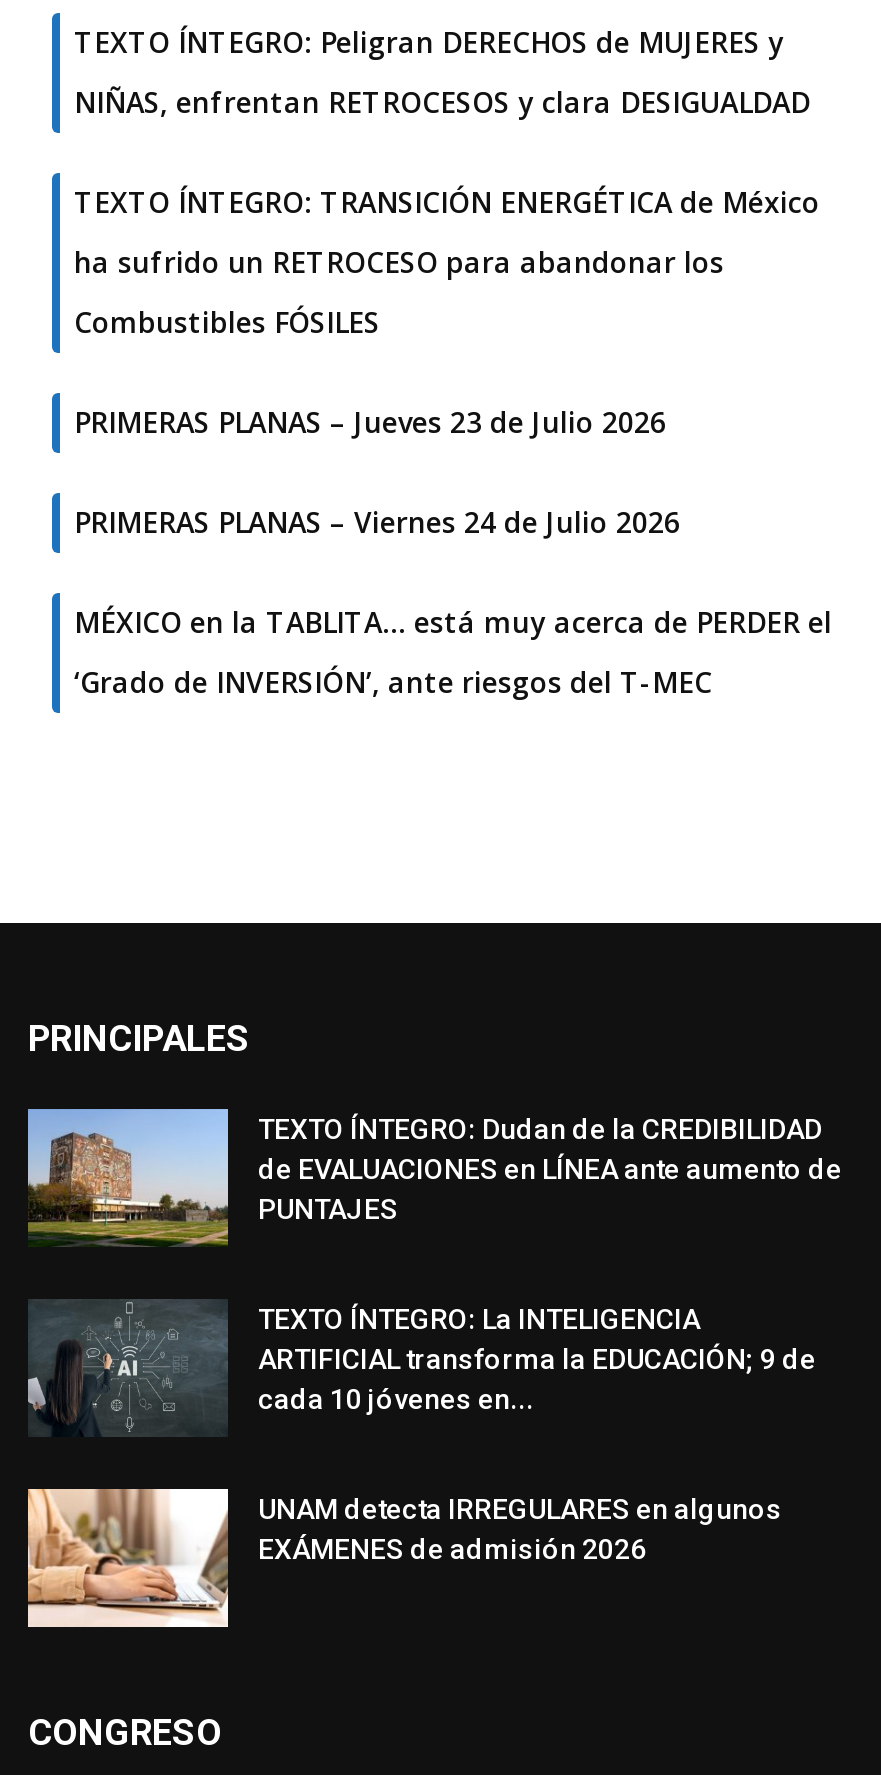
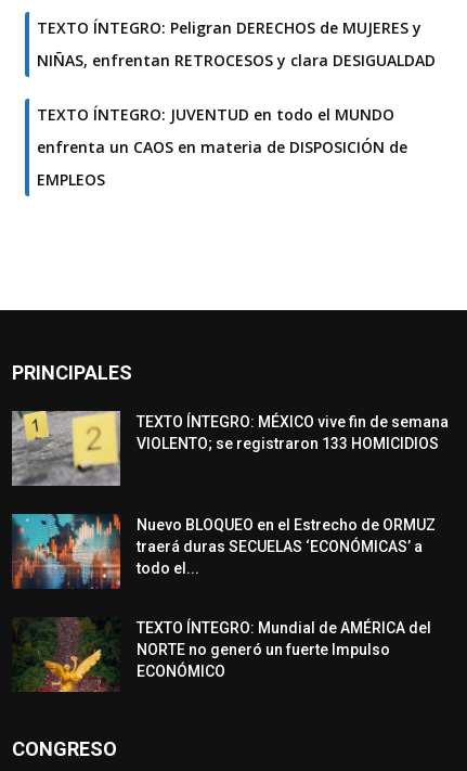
[74,183,832,701] TEXTO ÍNTEGRO: TRANSICIÓN ENERGÉTICA de México | ha sufrido un RETROCESO para abandonar los | Combustibles FÓSILES | PRIMERAS PLANAS – Jueves 23 de Julio 2026 | PRIMERAS PLANAS – Viernes 24 de Julio 2026 | MÉXICO en la TABLITA… está muy acerca de PERDER el | ‘Grado de INVERSIÓN’, ante riesgos del T-MEC -> [37,104,407,190] TEXTO ÍNTEGRO: JUVENTUD en todo el MUNDO | enfrenta un CAOS en materia de DISPOSICIÓN de | EMPLEOS
[26,1107,842,1247] [image] | TEXTO ÍNTEGRO: Dudan de la CREDIBILIDAD | de EVALUACIONES en LÍNEA ante aumento de | PUNTAJES -> [11,410,449,487] [image] | TEXTO ÍNTEGRO: MÉXICO vive fin de semana | VIOLENTO; se registraron 133 HOMICIDIOS
[28,1301,816,1435] [image] | TEXTO ÍNTEGRO: La INTELIGENCIA | ARTIFICIAL transforma la EDUCACIÓN; 9 de | cada 10 jóvenes en... -> [12,514,436,589] [image] | Nuevo BLOQUEO en el Estrecho de ORMUZ | traerá duras SECUELAS ‘ECONÓMICAS’ a | todo el...
[26,1487,782,1629] [image] | UNAM detecta IRREGULARES en algunos | EXÁMENES de admisión 2026 -> [12,617,431,693] [image] | TEXTO ÍNTEGRO: Mundial de AMÉRICA del | NORTE no generó un fuerte Impulso | ECONÓMICO

